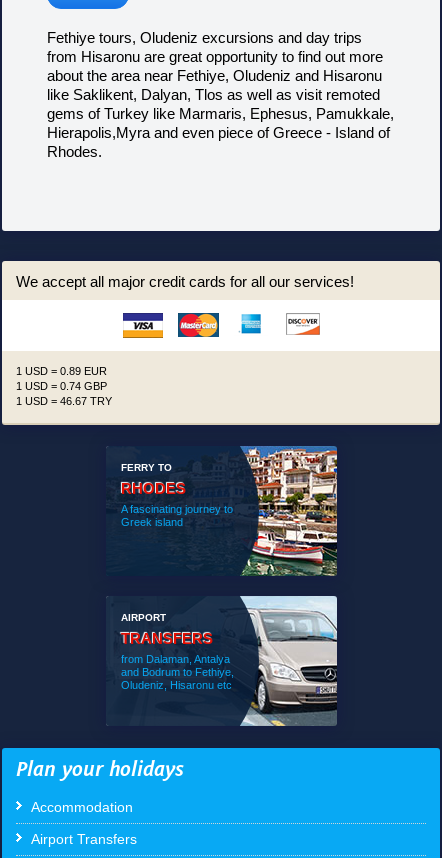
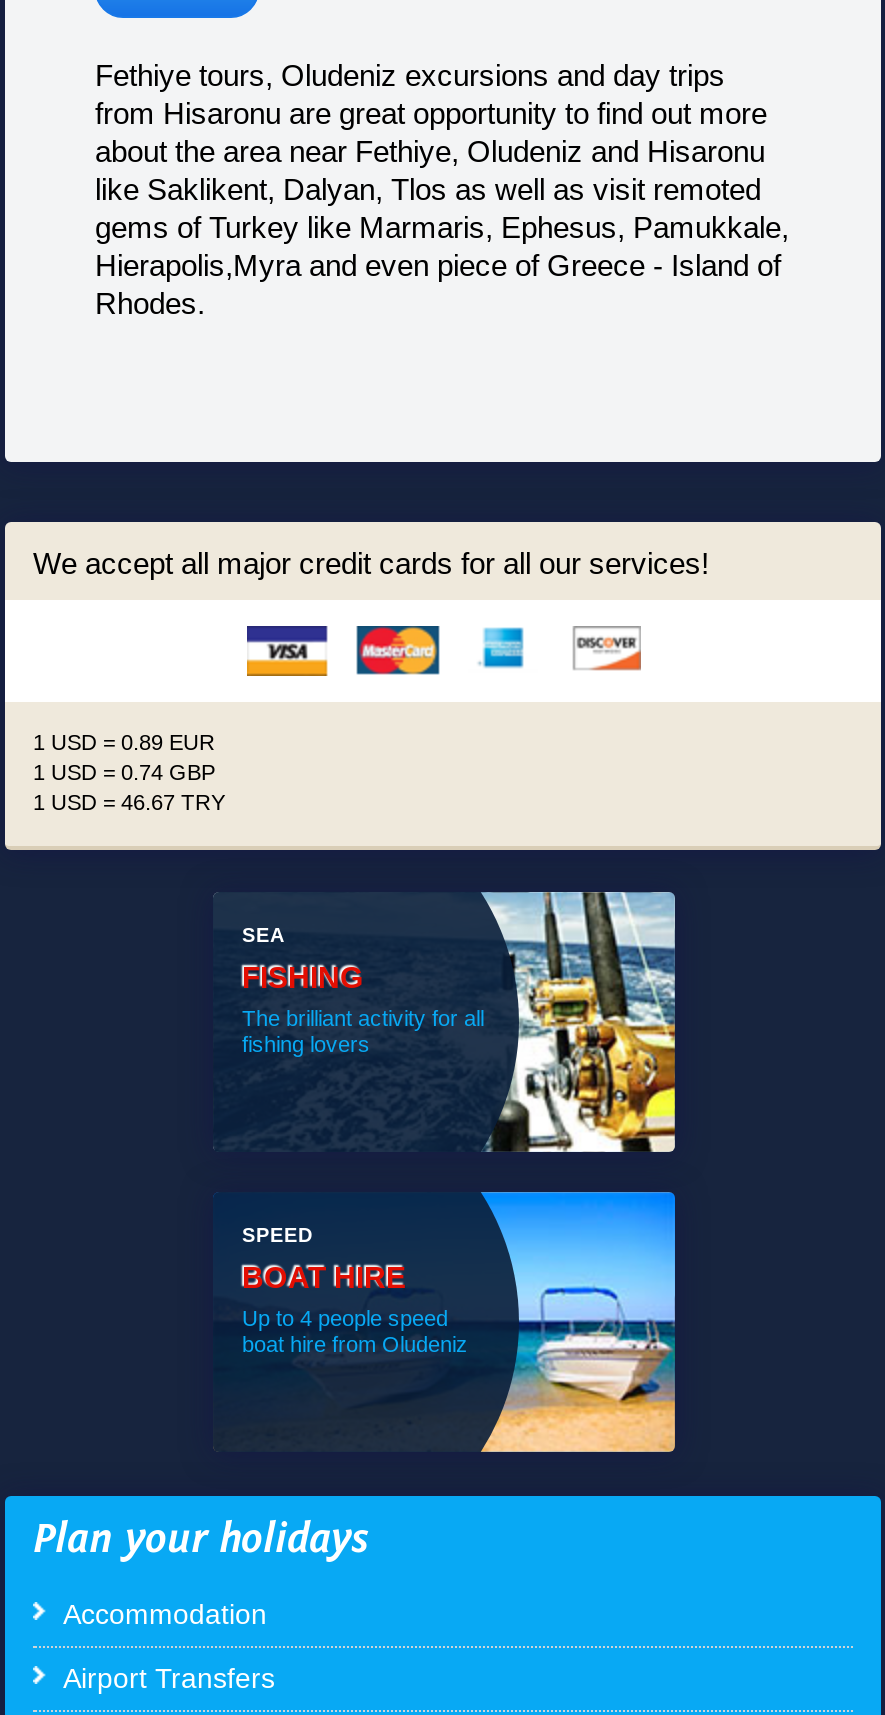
[120,446,338,576] [image] | FERRY TO | RHODES | A fascinating journey to | Greek island -> [242,890,677,1154] [image] | SEA | FISHING | The brilliant activity for all | fishing lovers
[120,595,338,726] [image] | AIRPORT | TRANSFERS | from Dalaman, Antalya | and Bodrum to Fethiye, | Oludeniz, Hisaronu etc -> [242,1190,677,1452] [image] | SPEED | BOAT HIRE | Up to 4 people speed | boat hire from Oludeniz

